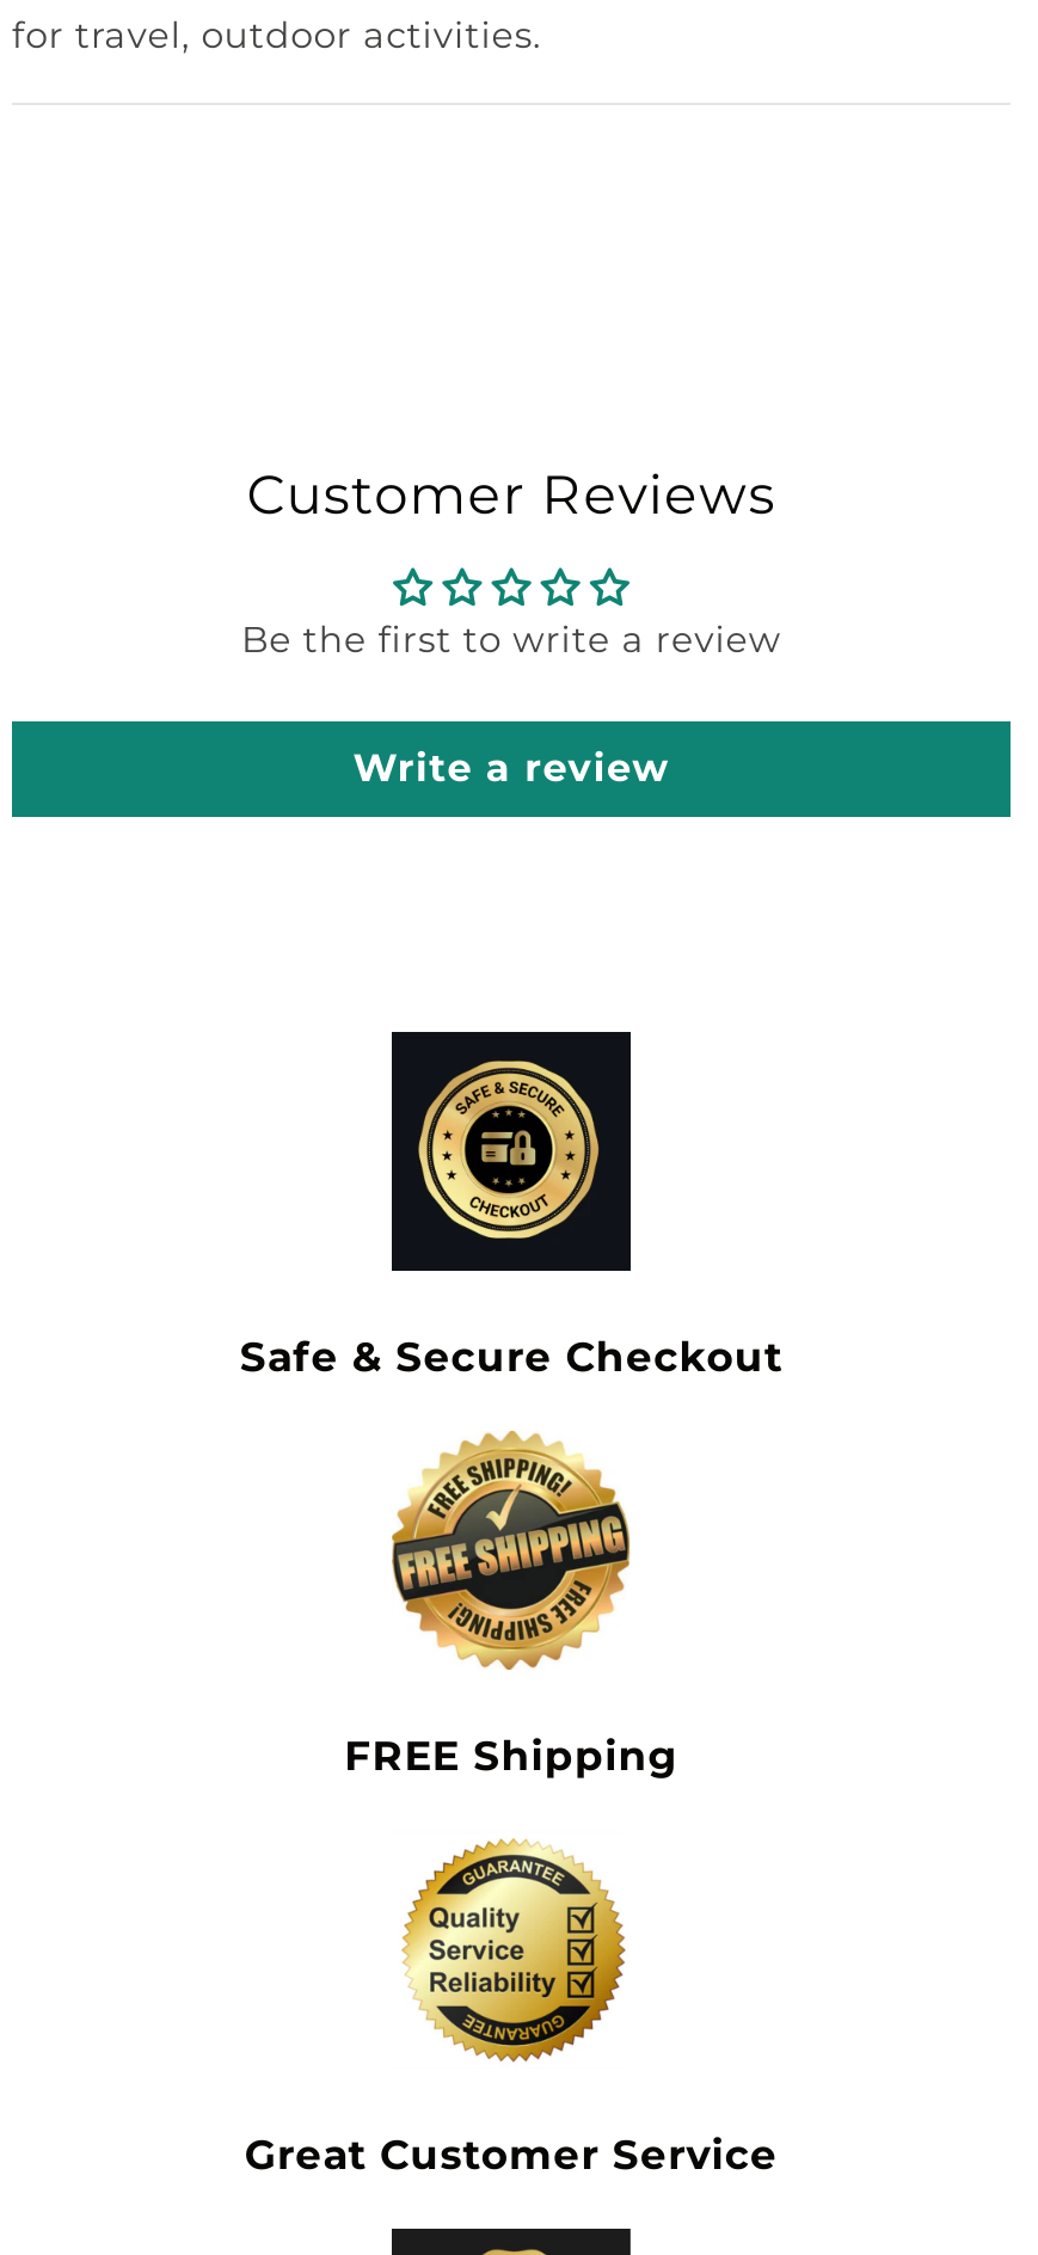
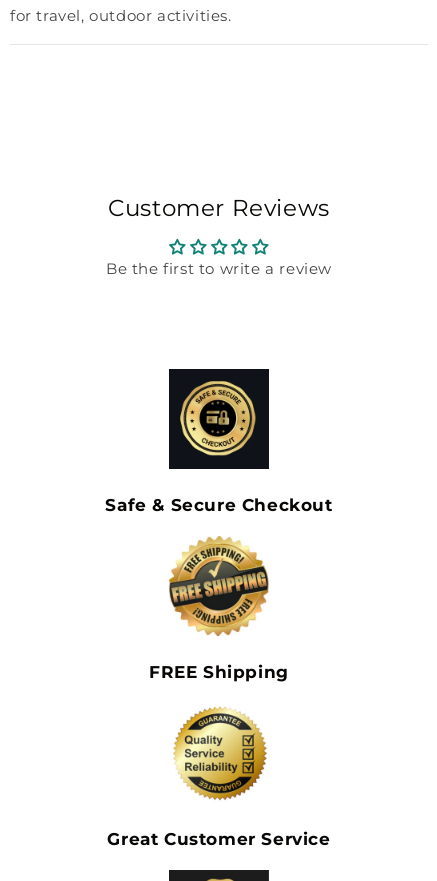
[353,745,669,791] Write a review -> none

